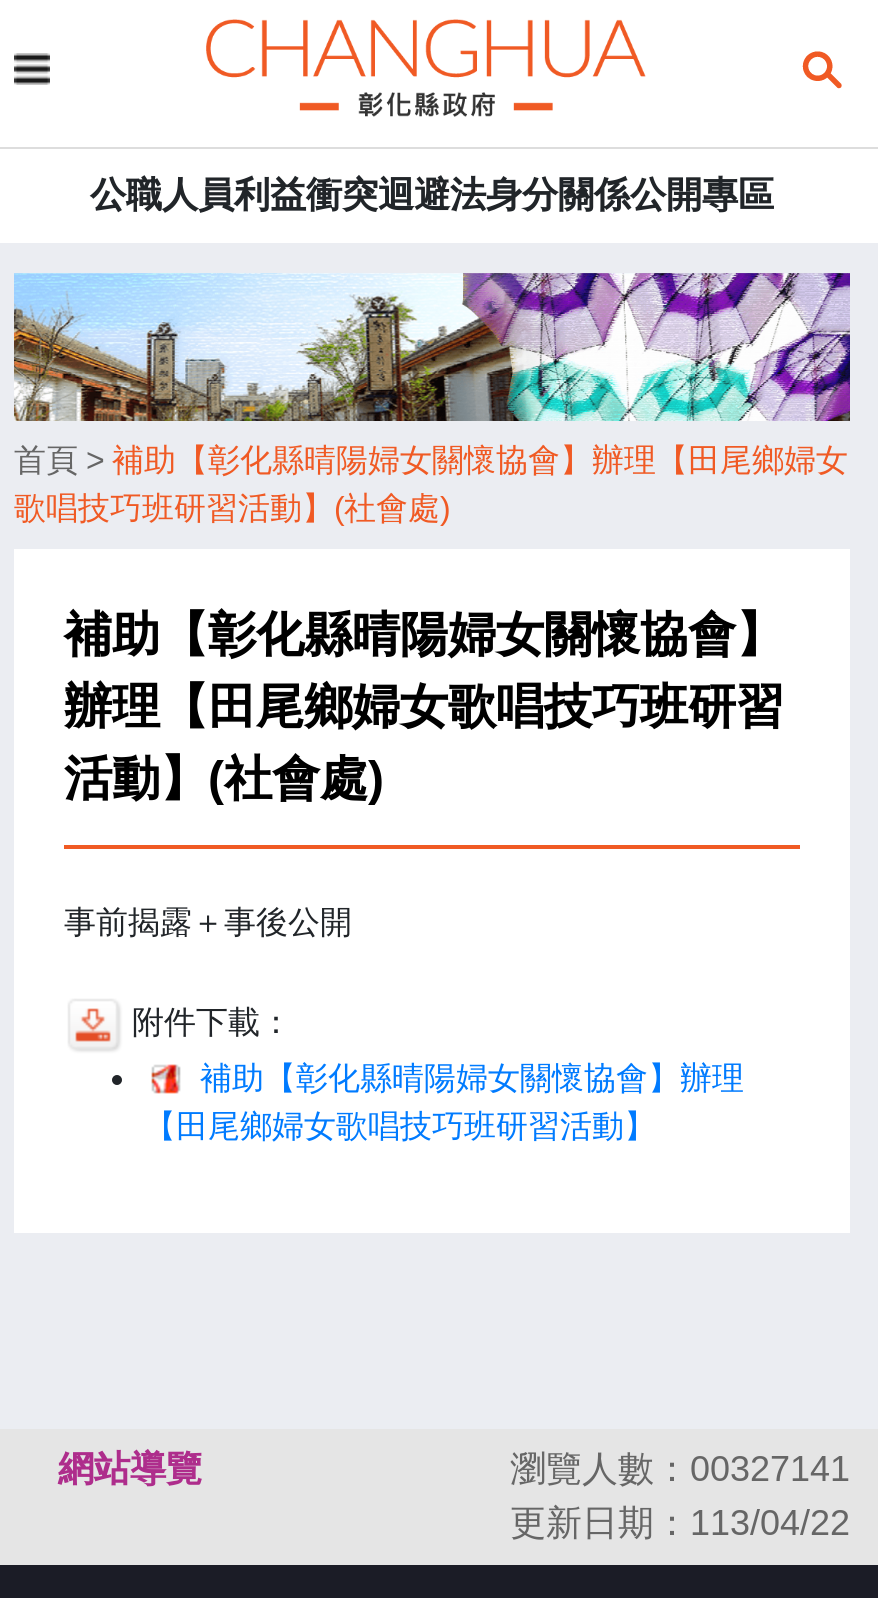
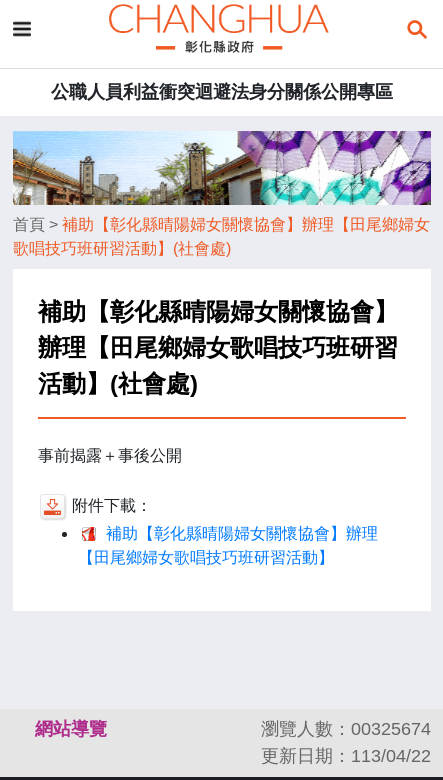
[510,1449,850,1489] 瀏覽人數：00327141 -> [261,719,431,739] 瀏覽人數：00325674

